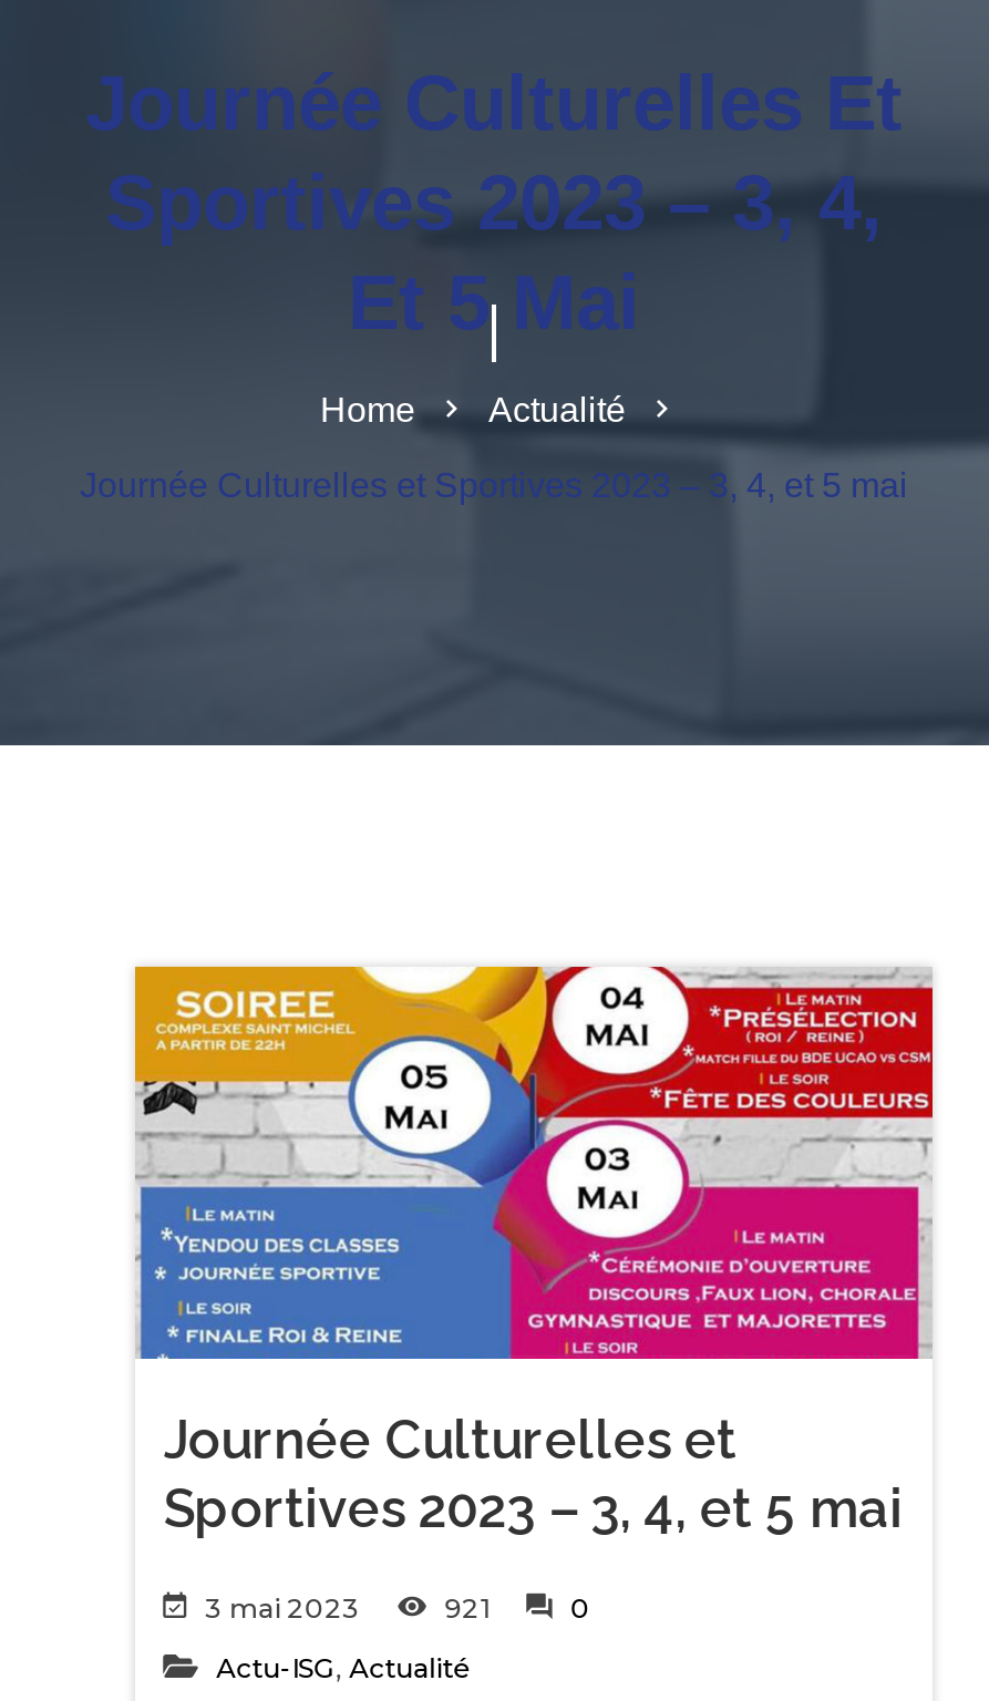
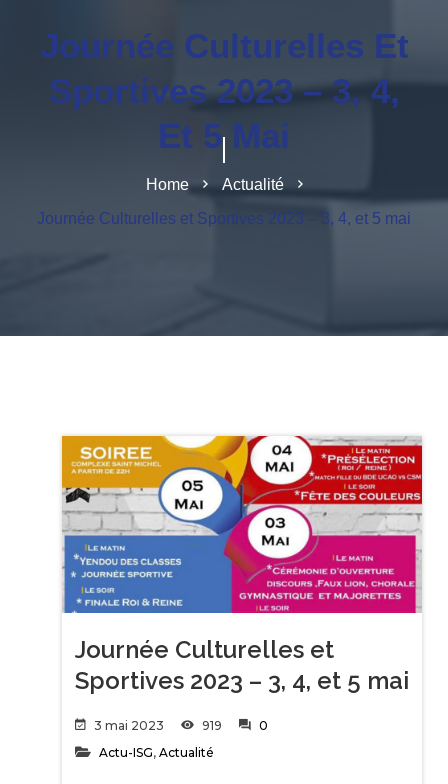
[445,1591,489,1625] 921 -> [202,718,222,733] 919

